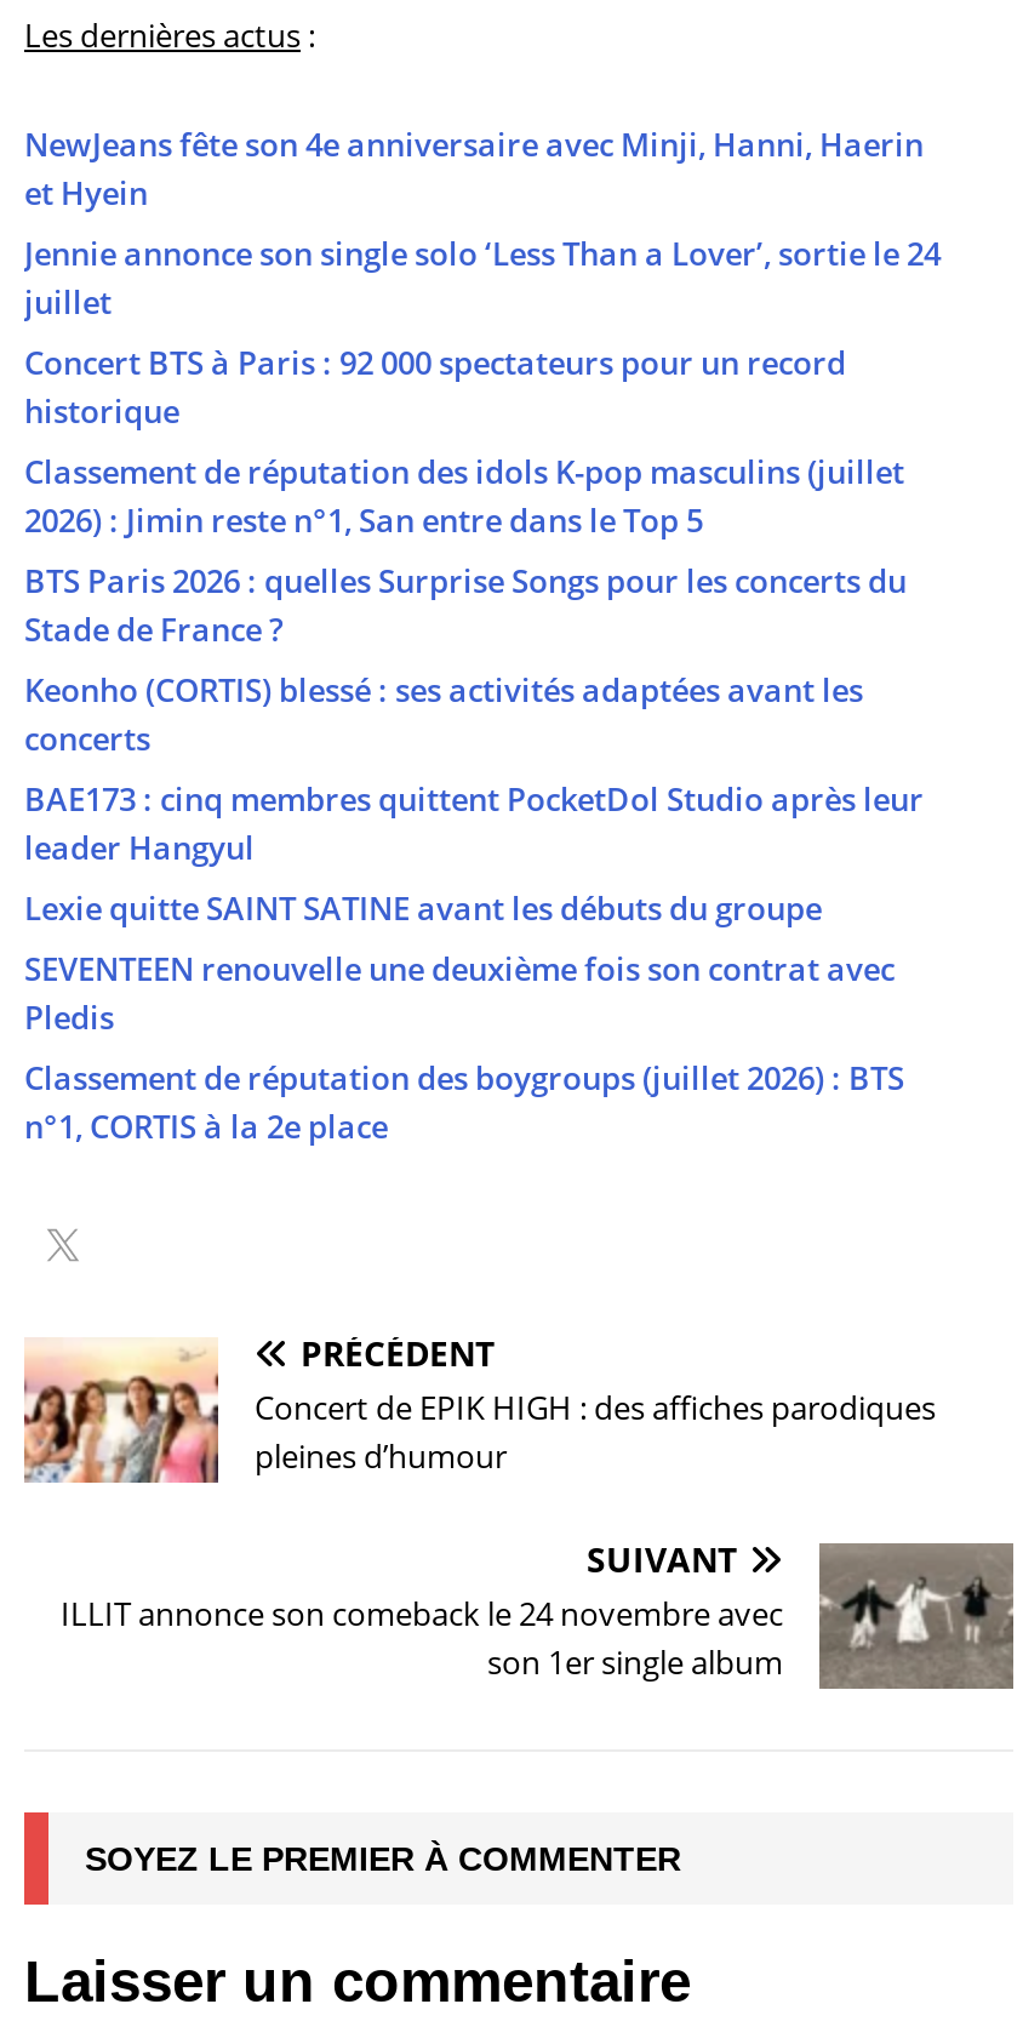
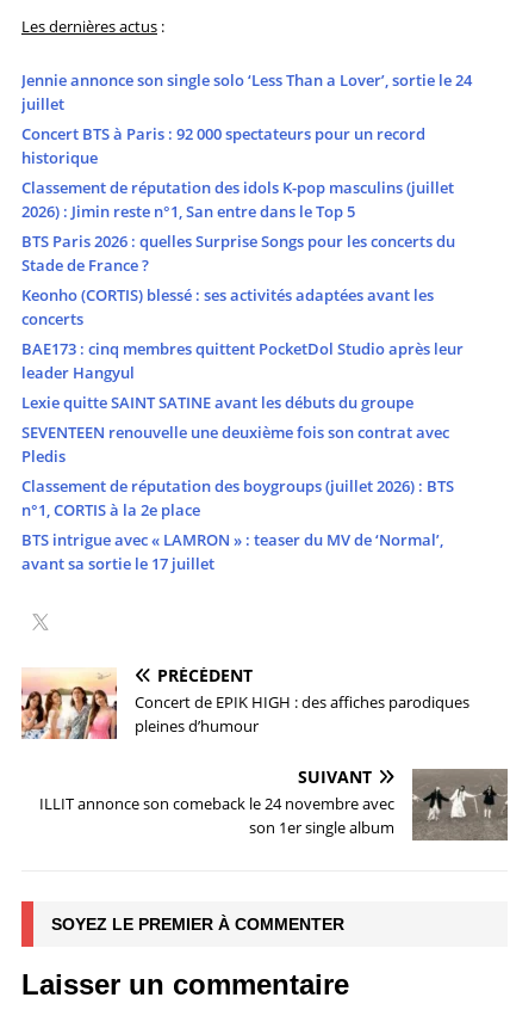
[24,123,924,215] NewJeans fête son 4e anniversaire avec Minji, Hanni, Haerin | et Hyein -> none
moved [24,232,941,1148] -> [21,69,472,521]: Jennie annonce son single solo ‘Less Than a Lover’, sortie le 24 | juillet | Concert BTS à Paris : 92 000 spectateurs pour un record | ... | Classement de réputation des boygroups (juillet 2026) : BTS | n°1, CORTIS à la 2e place
none -> [21,529,443,574] BTS intrigue avec « LAMRON » : teaser du MV de ‘Normal’, | avant sa sortie le 17 juillet

